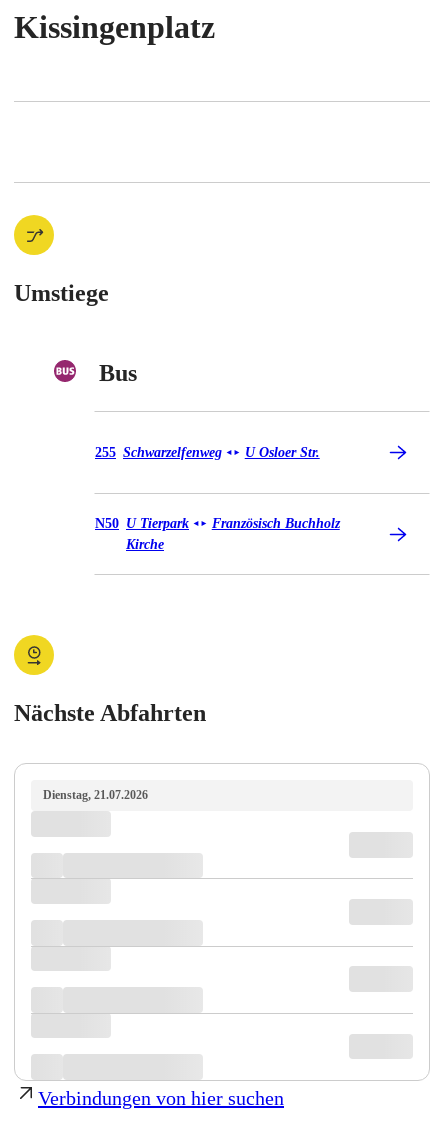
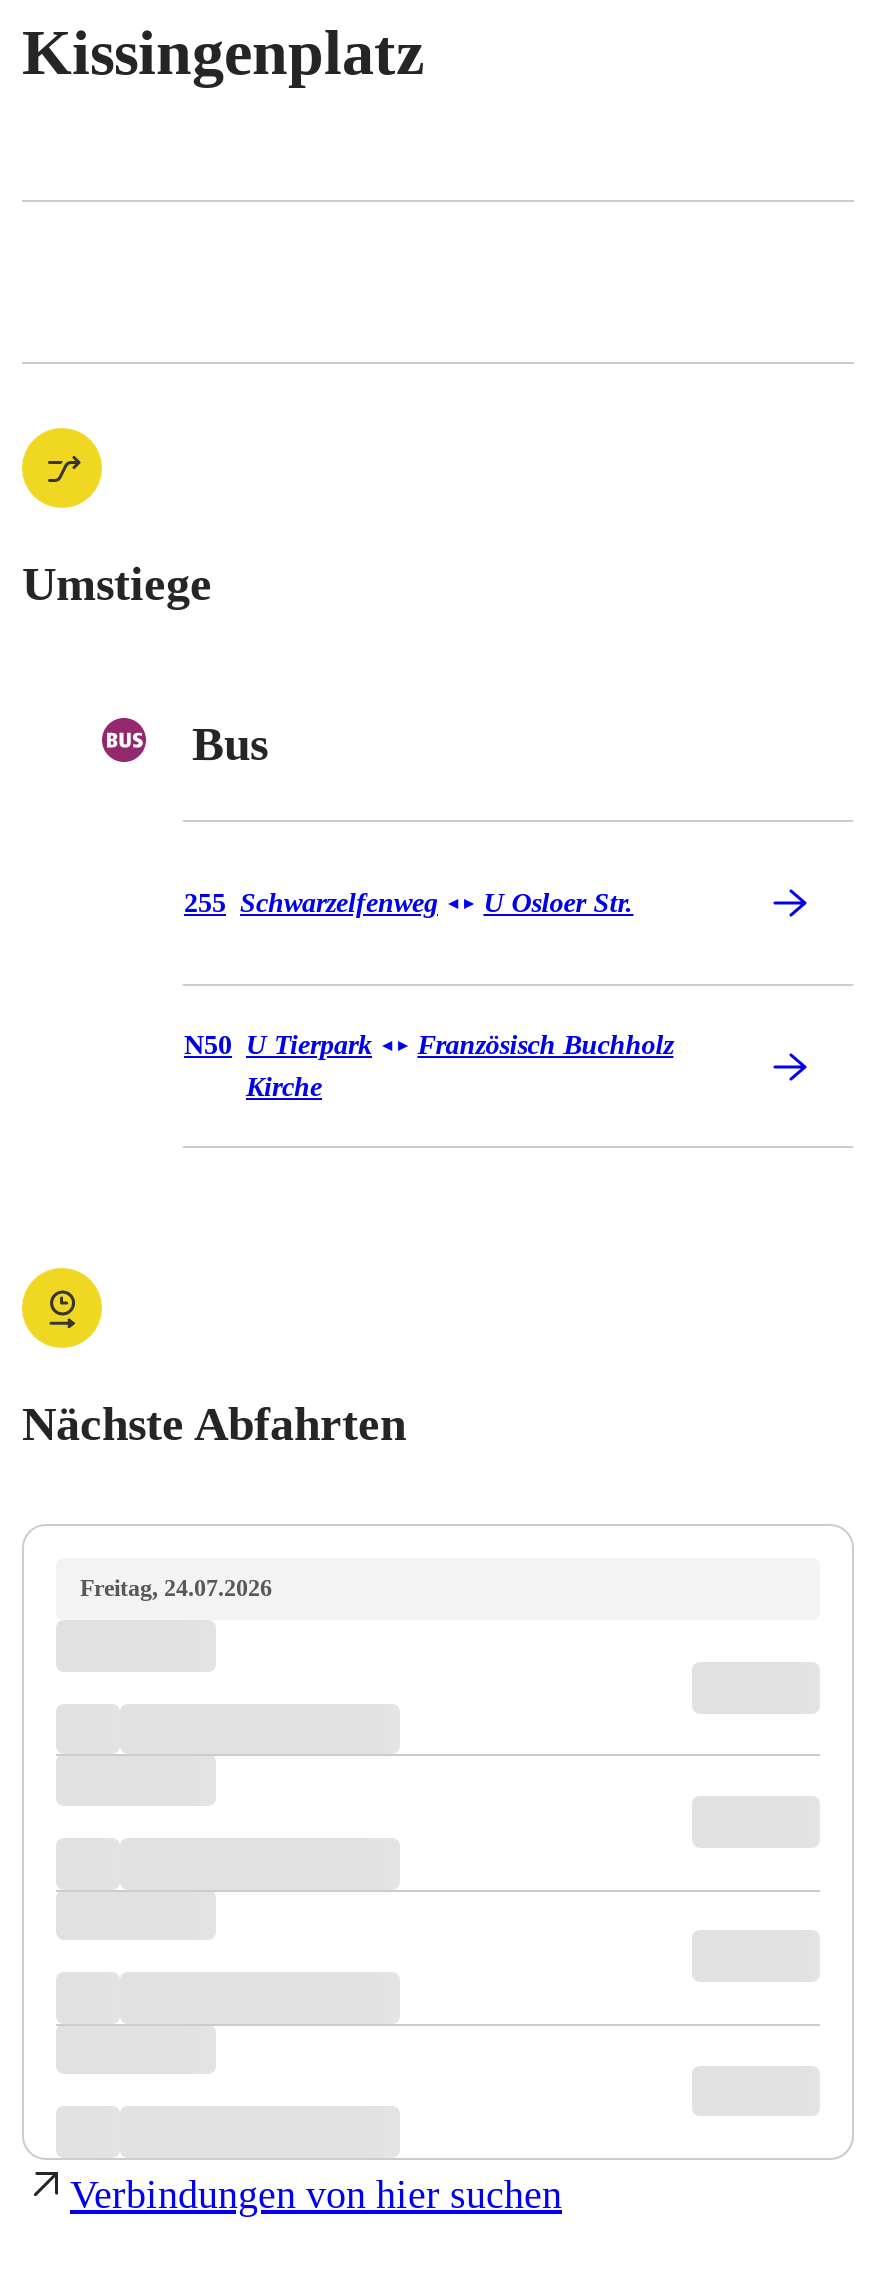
[43,788,148,802] Dienstag, 21.07.2026 -> [80,1574,272,1602] Freitag, 24.07.2026

